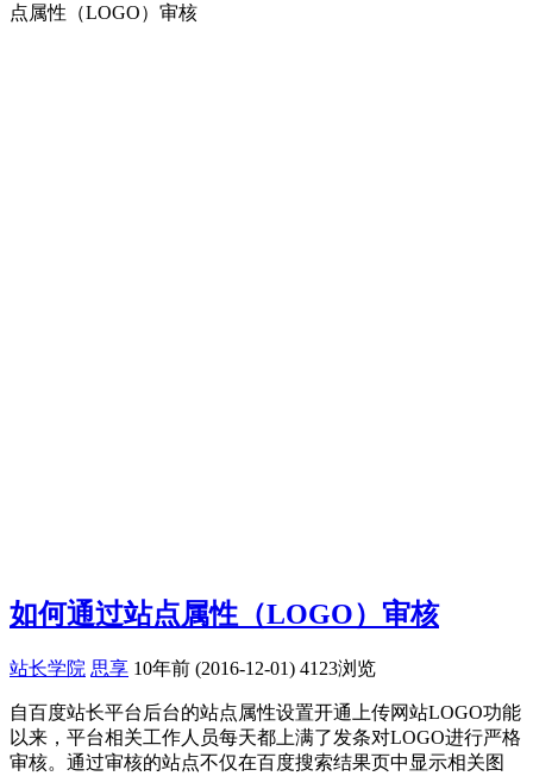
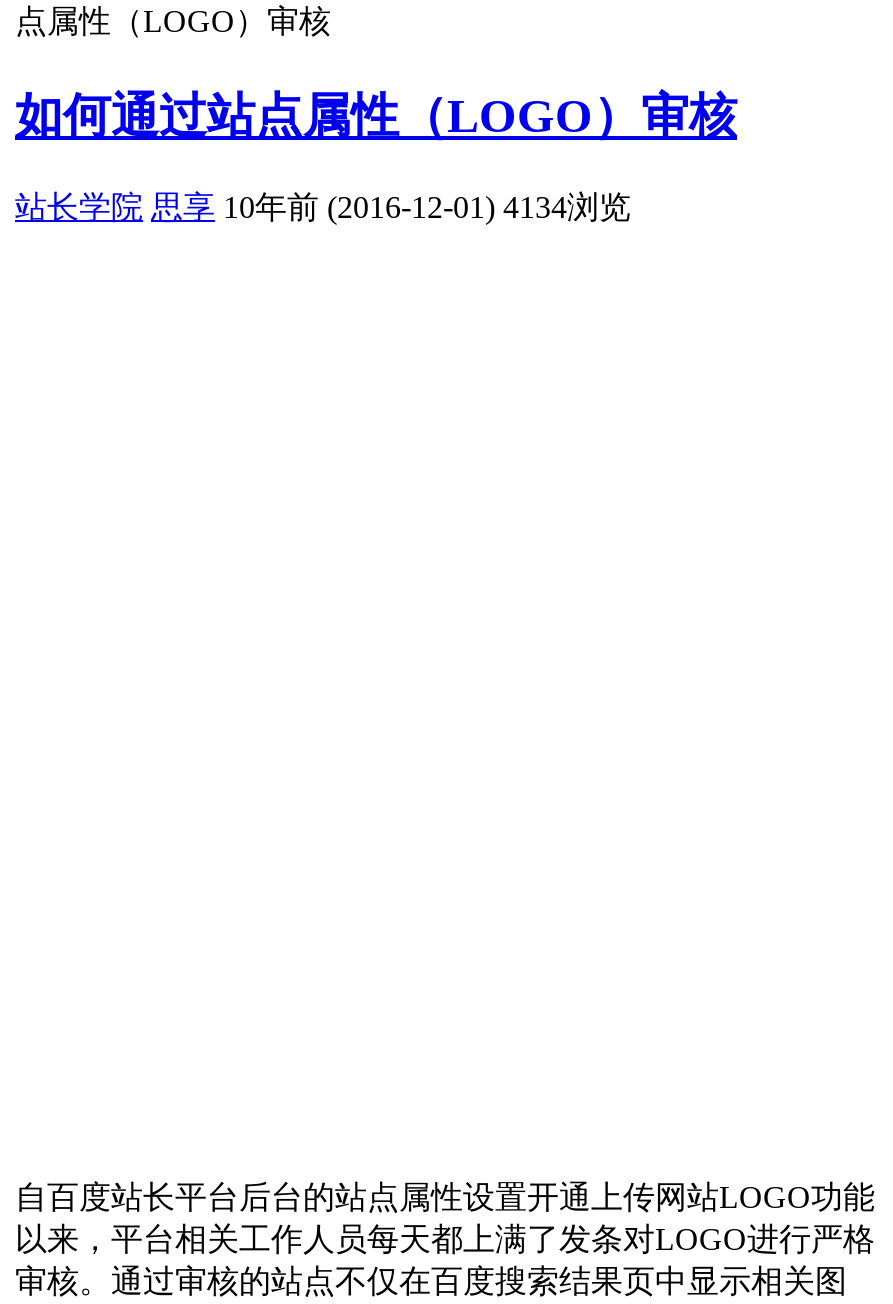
moved [10,599,439,629] -> [15,90,737,142]: 如何通过站点属性（LOGO）审核
[10,658,376,678] 站长学院 思享 10年前 (2016-12-01) 4123浏览 -> [15,190,631,224] 站长学院 思享 10年前 (2016-12-01) 4134浏览

